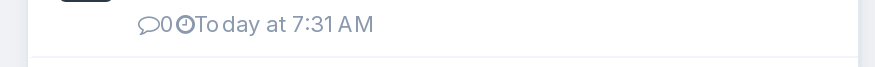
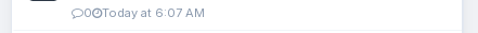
[160,10,374,38] 0 Today at 7:31 AM -> [83,5,205,20] 0 Today at 6:07 AM

